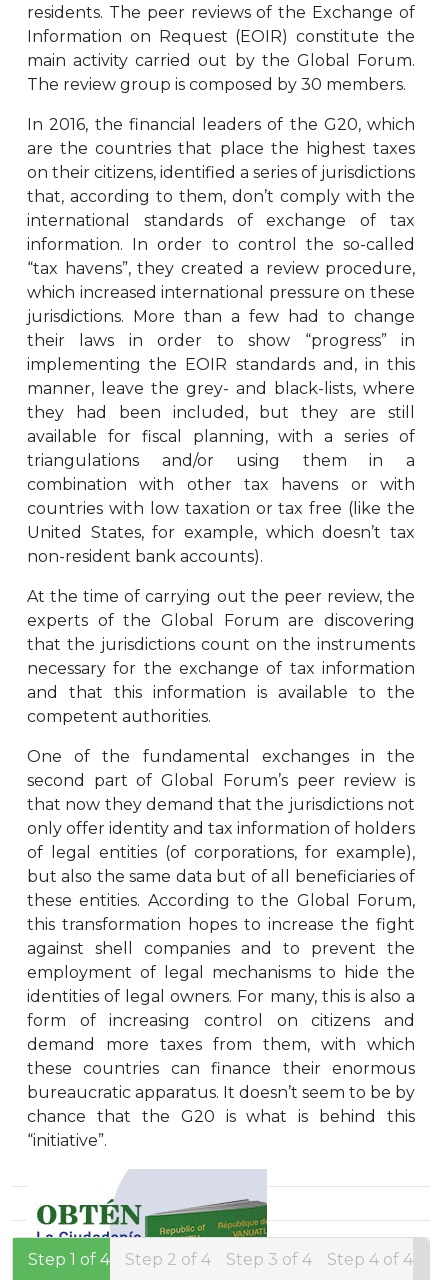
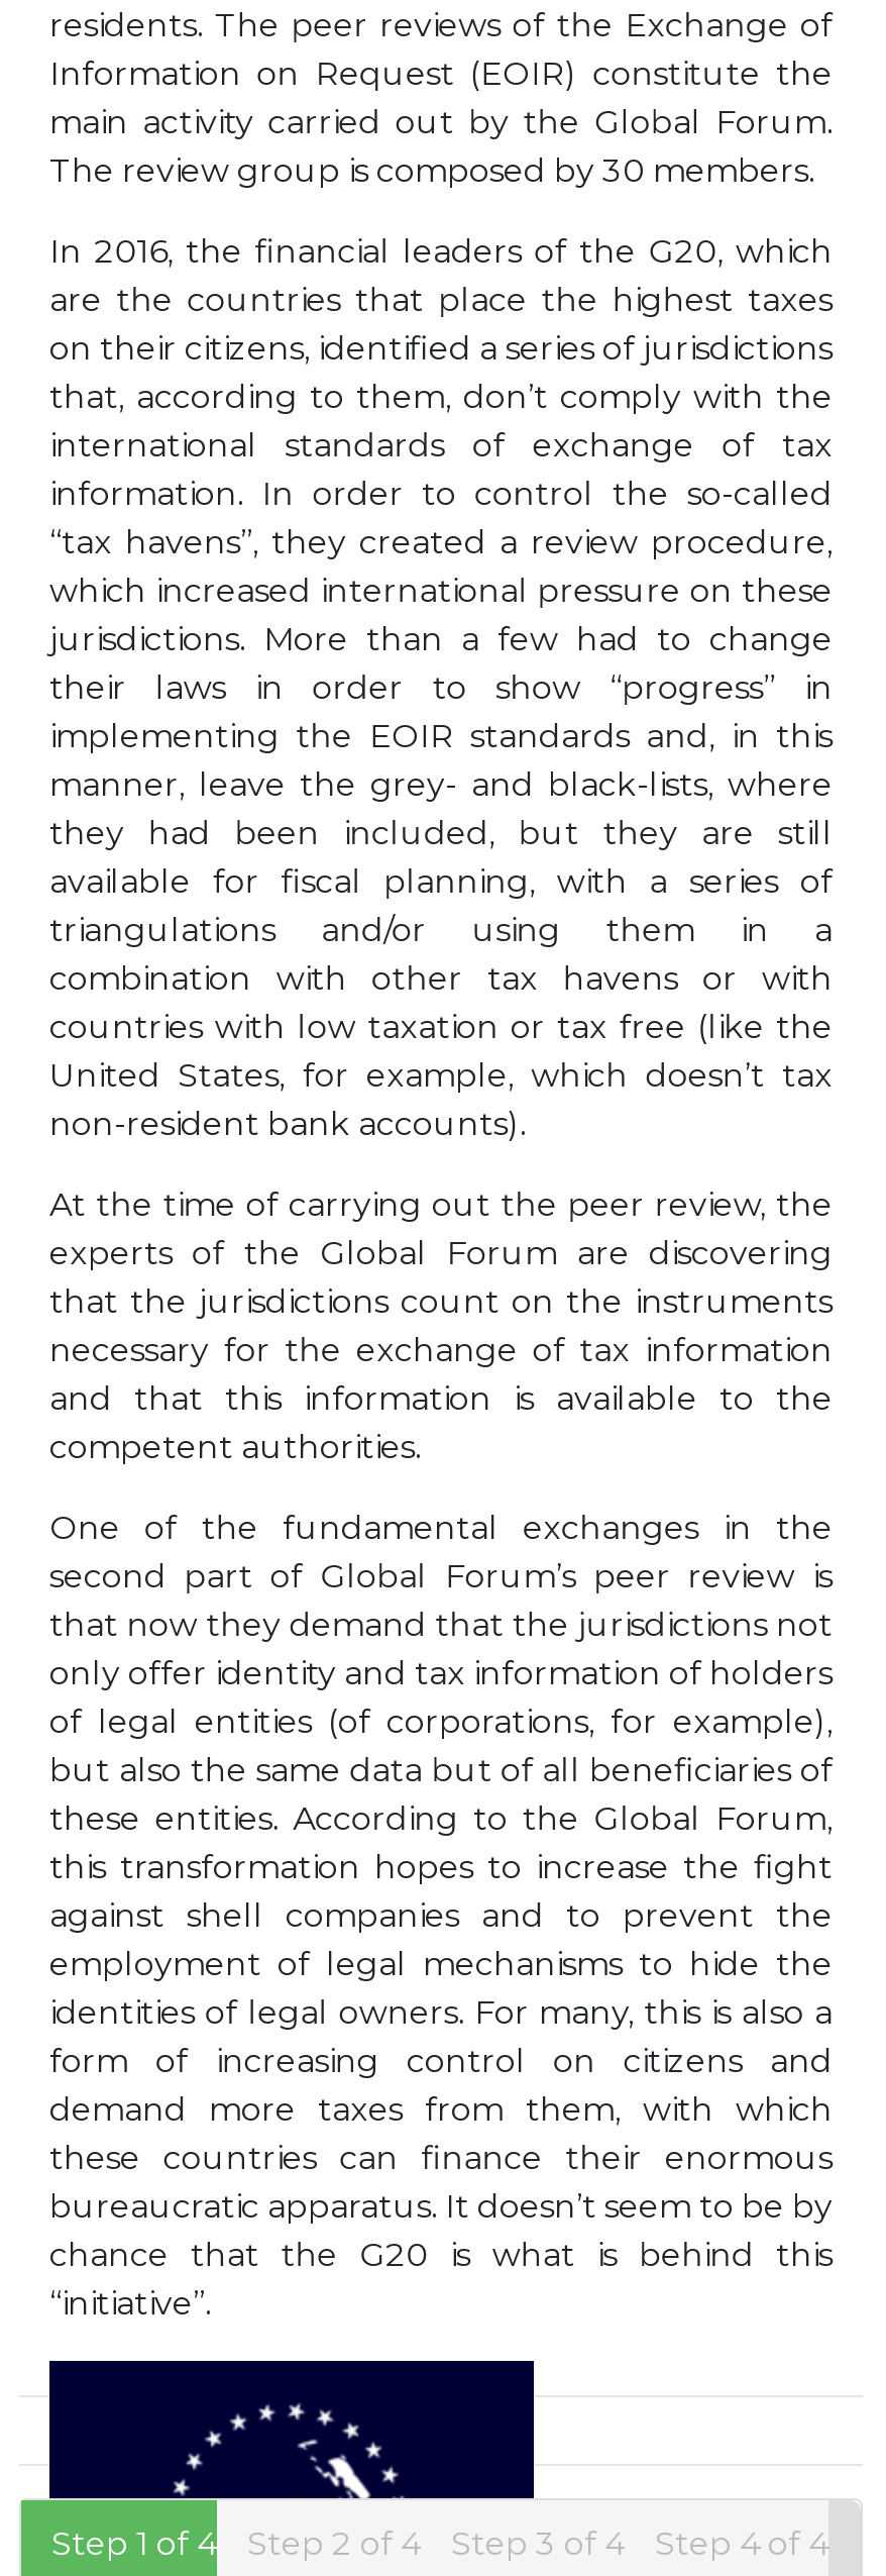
[27,1169,268,1238] [image] -> [47,2359,536,2500] [image]

